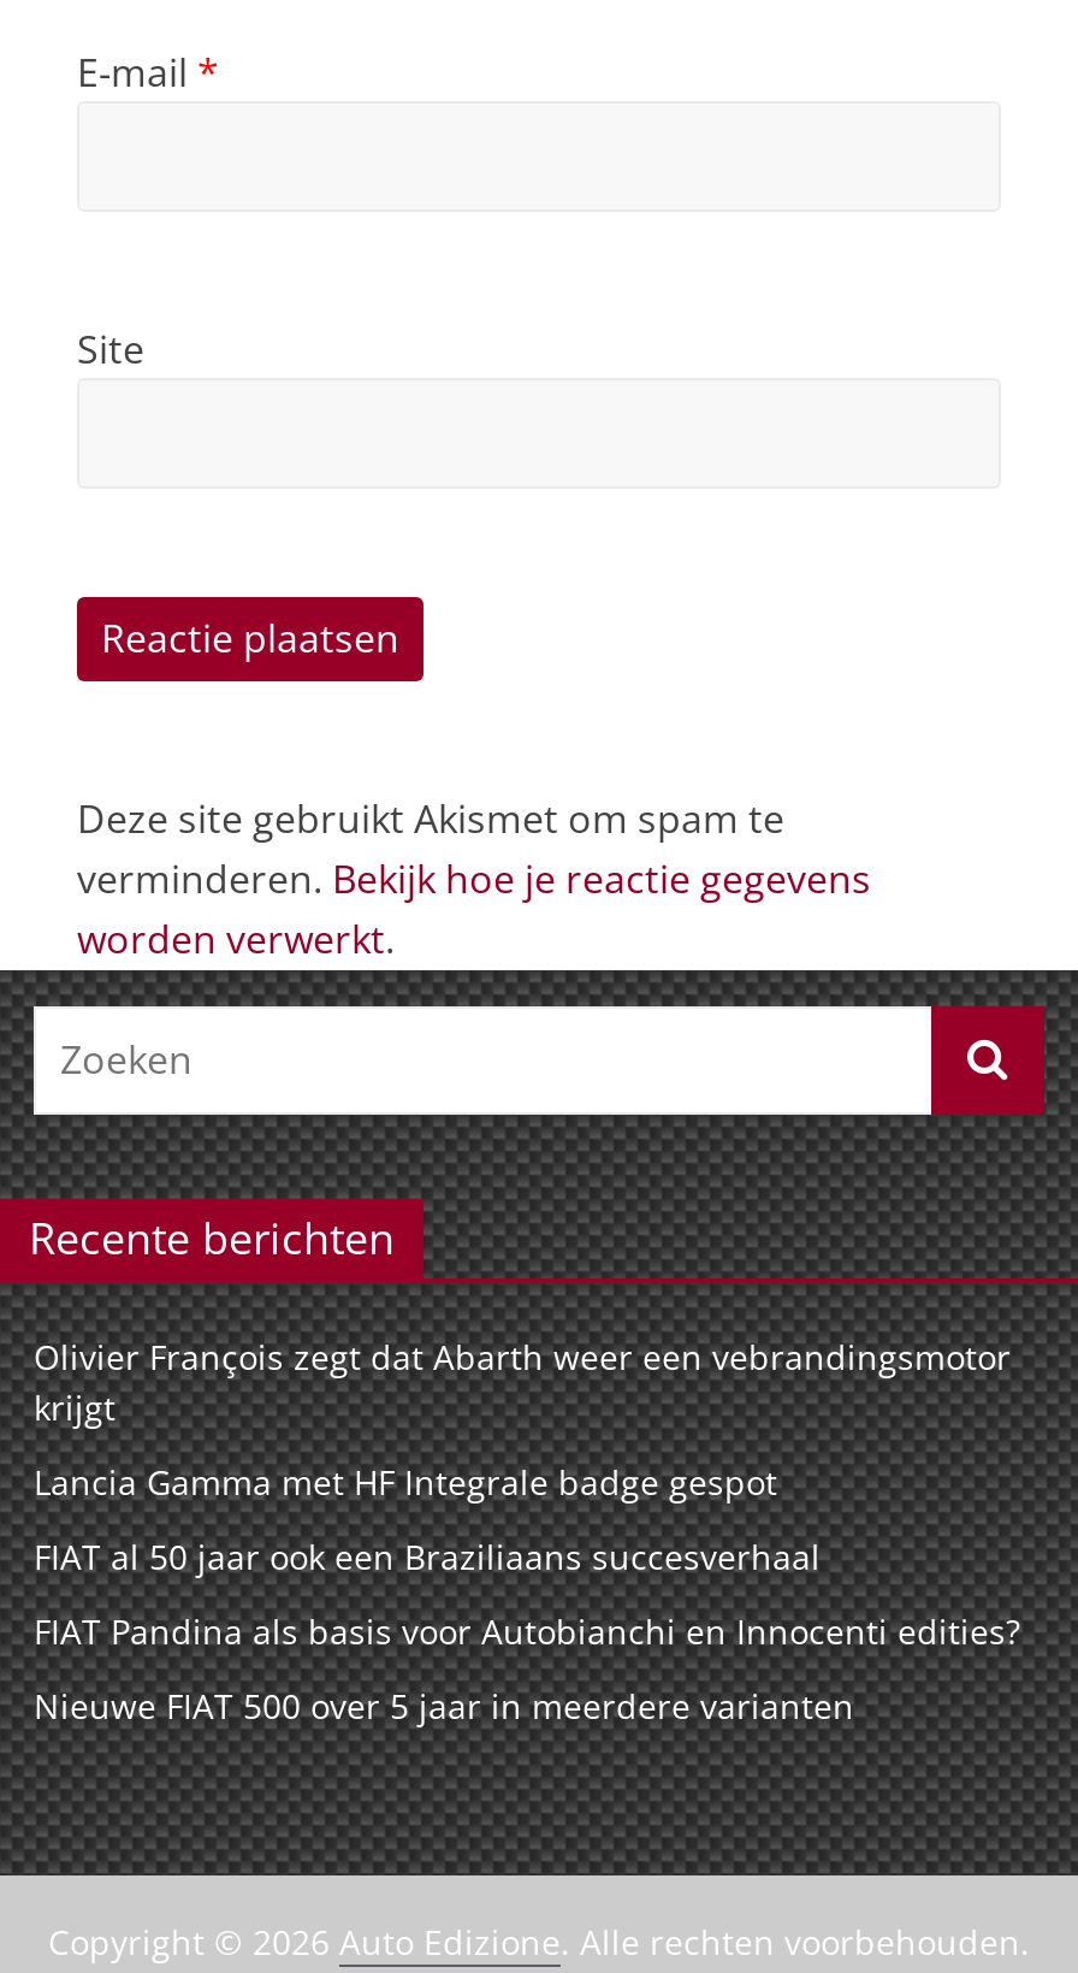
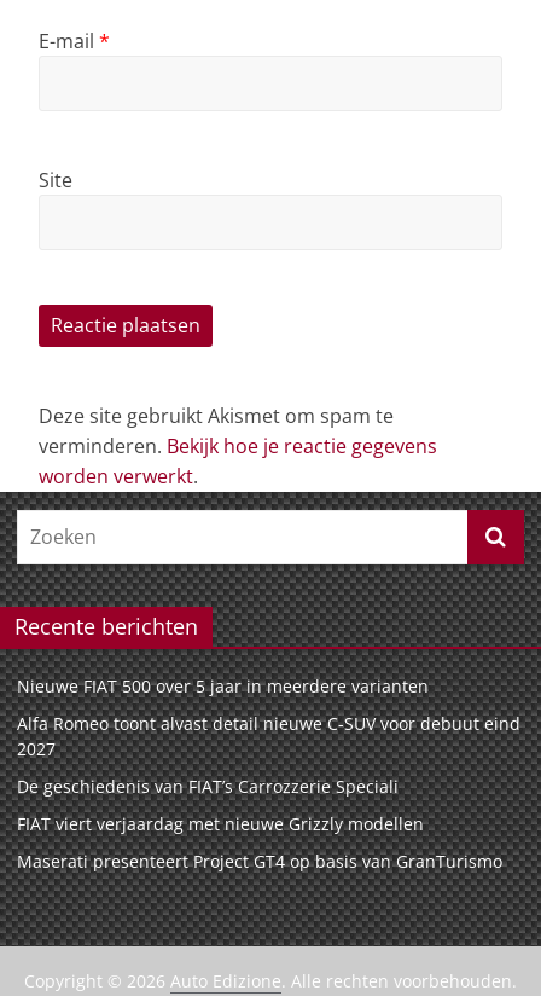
[34,1332,1020,1653] Olivier François zegt dat Abarth weer een vebrandingsmotor | krijgt | Lancia Gamma met HF Integrale badge gespot | FIAT al 50 jaar ook een Braziliaans succesverhaal | FIAT Pandina als basis voor Autobianchi en Innocenti edities? -> none
moved [34,1681,854,1727] -> [17,674,429,697]: Nieuwe FIAT 500 over 5 jaar in meerdere varianten
none -> [17,712,520,873] Alfa Romeo toont alvast detail nieuwe C-SUV voor debuut eind | 2027 | De geschiedenis van FIAT’s Carrozzerie Speciali | FIAT viert verjaardag met nieuwe Grizzly modellen | Maserati presenteert Project GT4 op basis van GranTurismo

